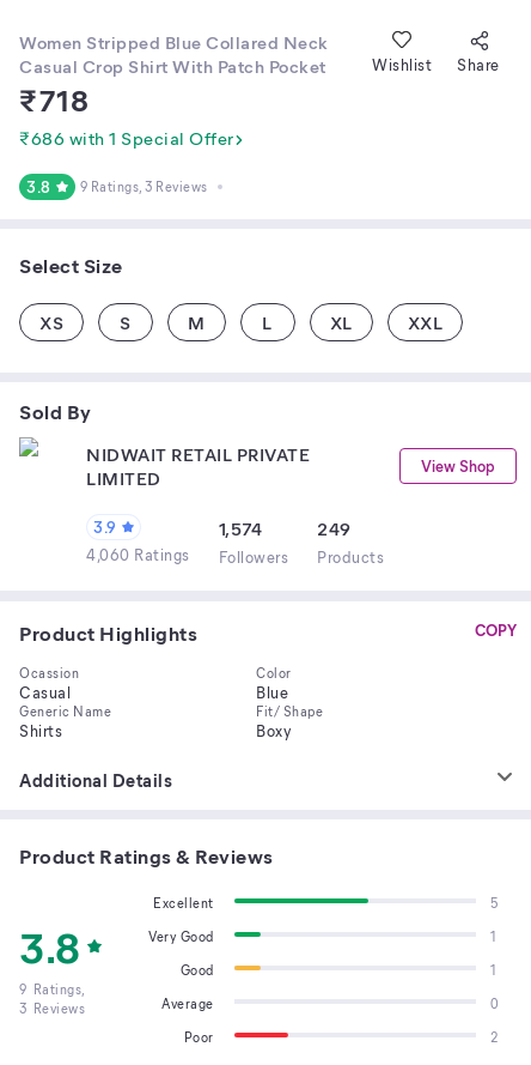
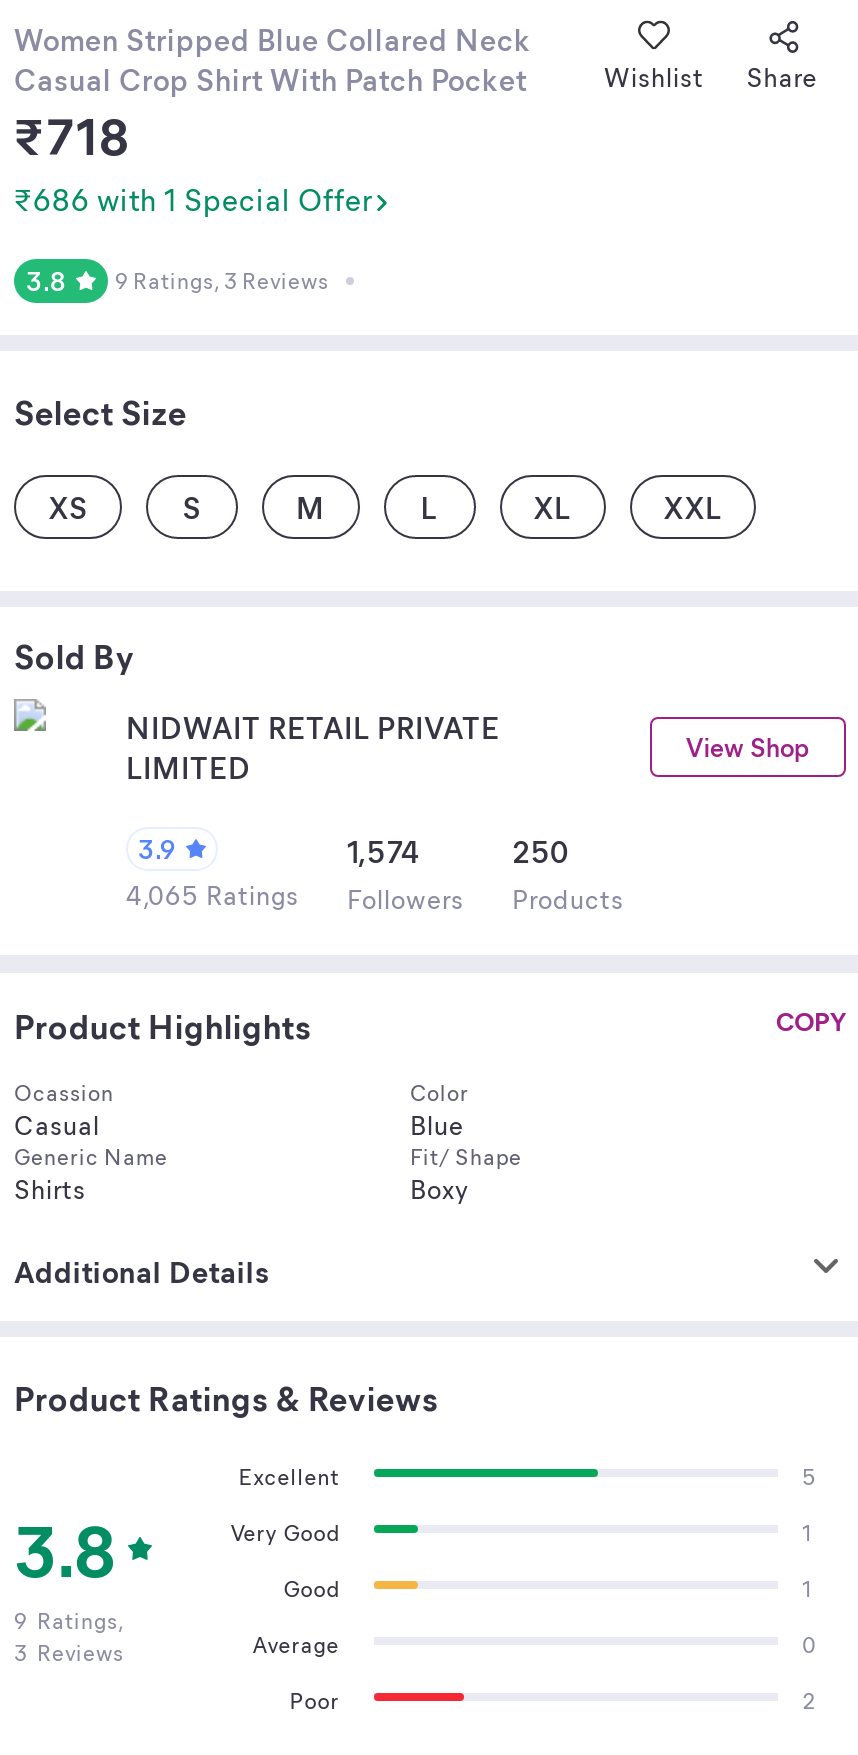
[317,516,351,540] 249 -> [512,831,569,871] 250
[86,544,384,567] 4,060 Ratings Followers Products -> [126,877,624,915] 4,065 Ratings Followers Products

